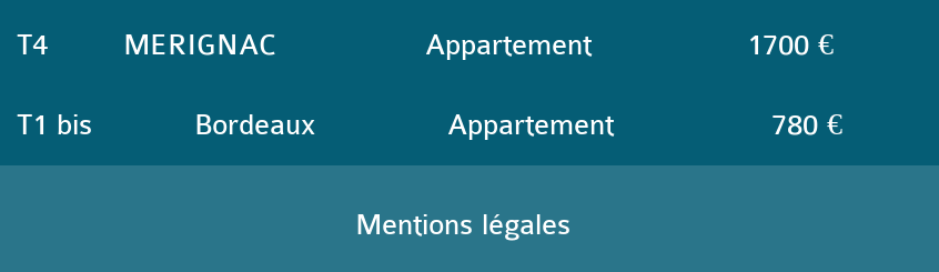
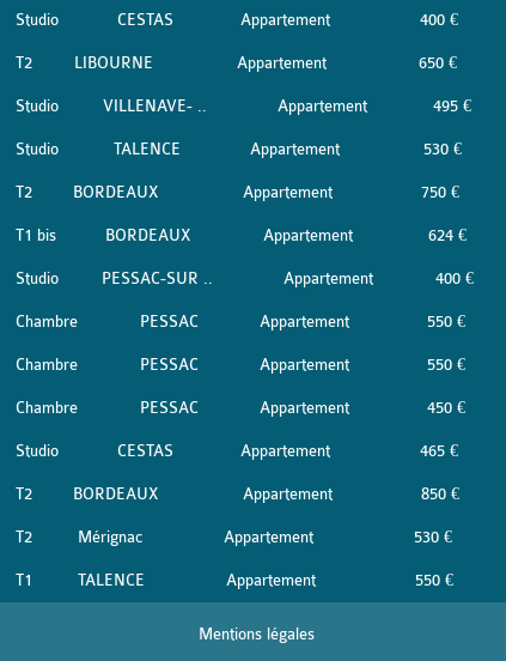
[17,28,276,61] T4 | MERIGNAC -> [16,11,173,29] Studio | CESTAS
[747,28,834,61] 1700 € -> [420,11,458,29] 400 €
[17,108,316,141] T1 bis | Bordeaux -> [16,54,153,72] T2 | LIBOURNE
[771,108,842,141] 780 € -> [16,54,474,589] 650 € | Studio | VILLENAVE- .. | Appartement | 495 € | Studio | TALENCE | Appartement | 530 € | T2 | BORDEAUX | Appartement | 750 € | T1 bis | BORDEAUX | Appartement | 624 € | Studio | PESSAC-SUR .. | Appartement | 400 € | Chambre | PESSAC | Appartement | 550 € | Chambre | PESSAC | Appartement | 550 € | Chambre | PESSAC | Appartement | 450 € | Studio | CESTAS | Appartement | 465 € | T2 | BORDEAUX | Appartement | 850 € | T2 | Mérignac | Appartement | 530 € | T1 | TALENCE | Appartement | 550 €

